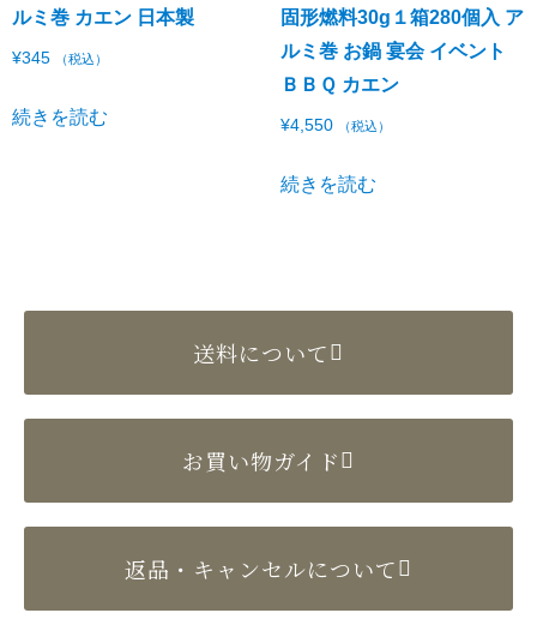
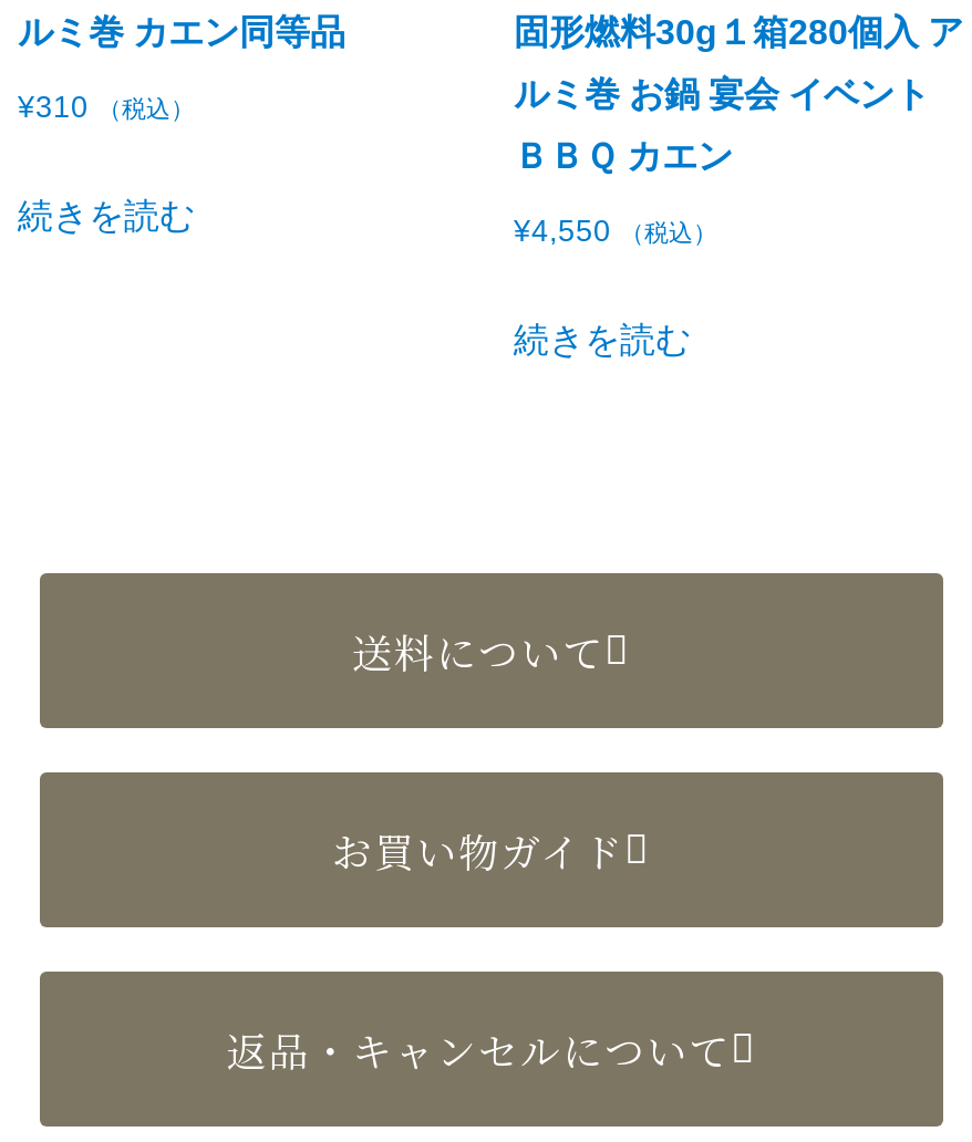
[12,7,194,27] ルミ巻 カエン 日本製 -> [18,13,345,50] ルミ巻 カエン同等品
[12,49,108,67] ¥345 （税込） -> [18,90,195,123] ¥310 （税込）

